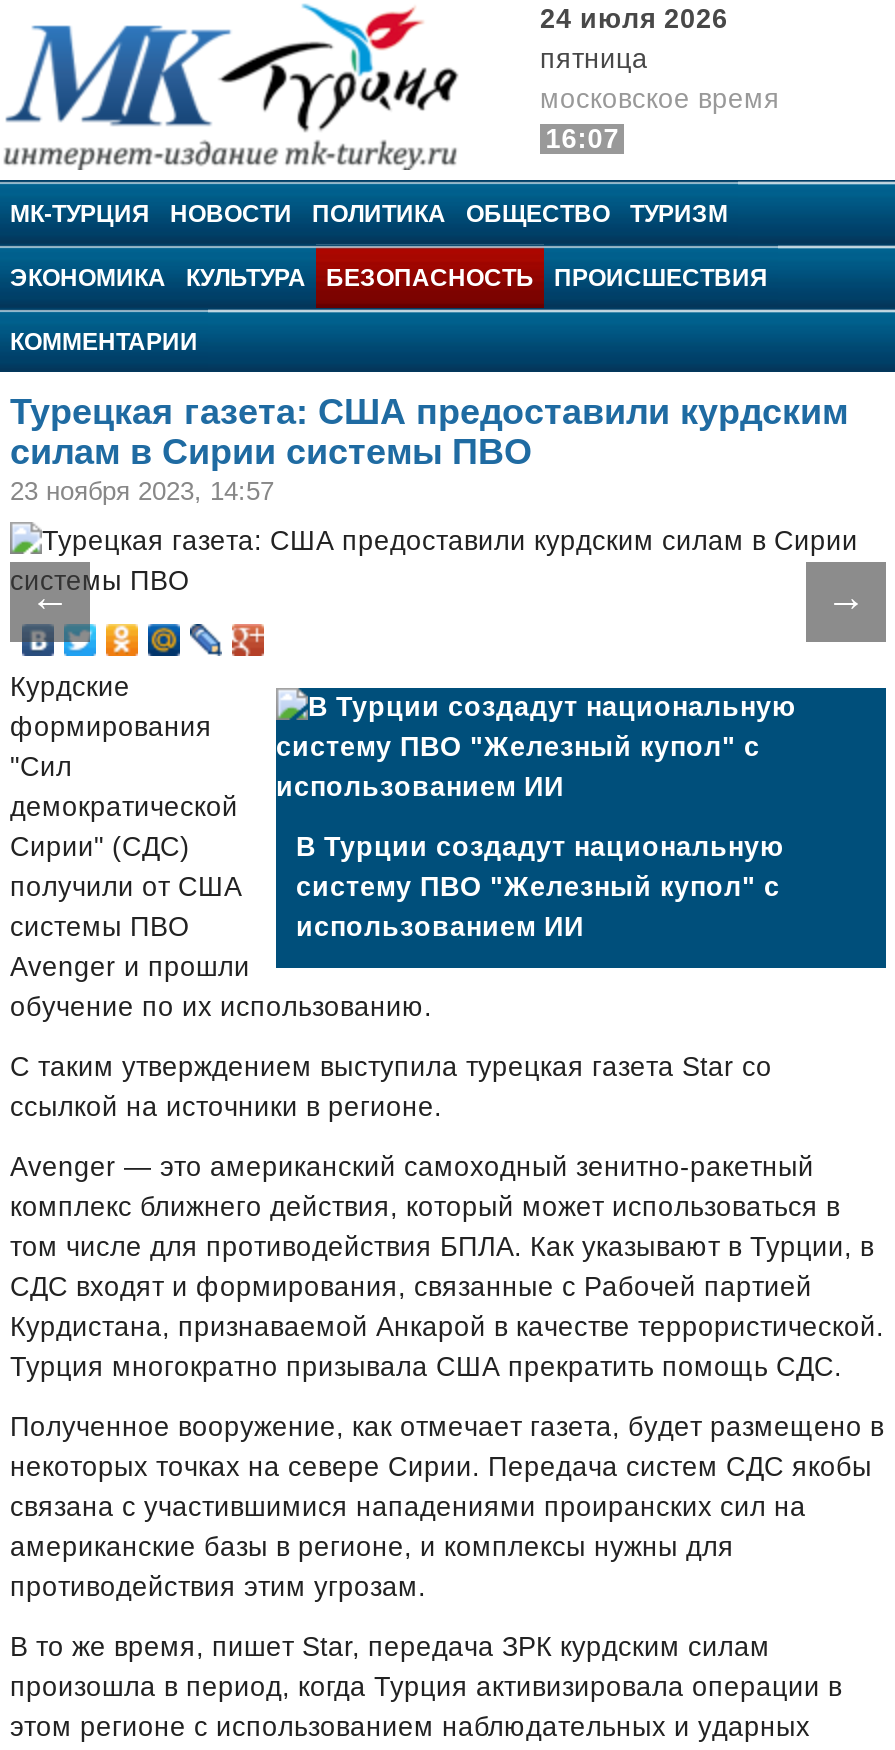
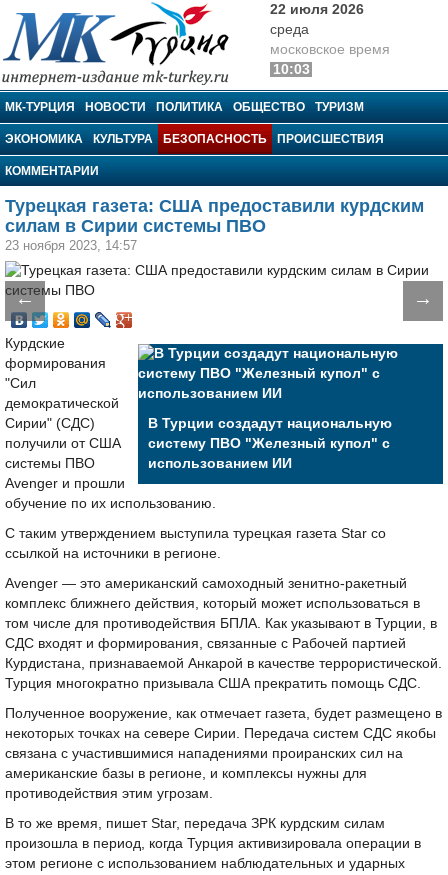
[540,4,728,74] 24 июля 2026 | пятница -> [270,2,364,37] 22 июля 2026 | среда
[545,124,619,154] 16:07 -> [273,62,310,77] 10:03

